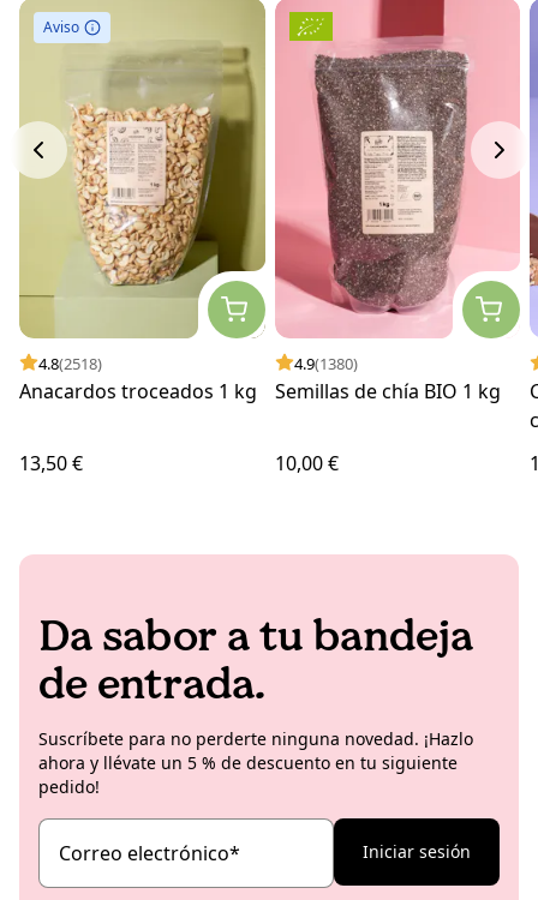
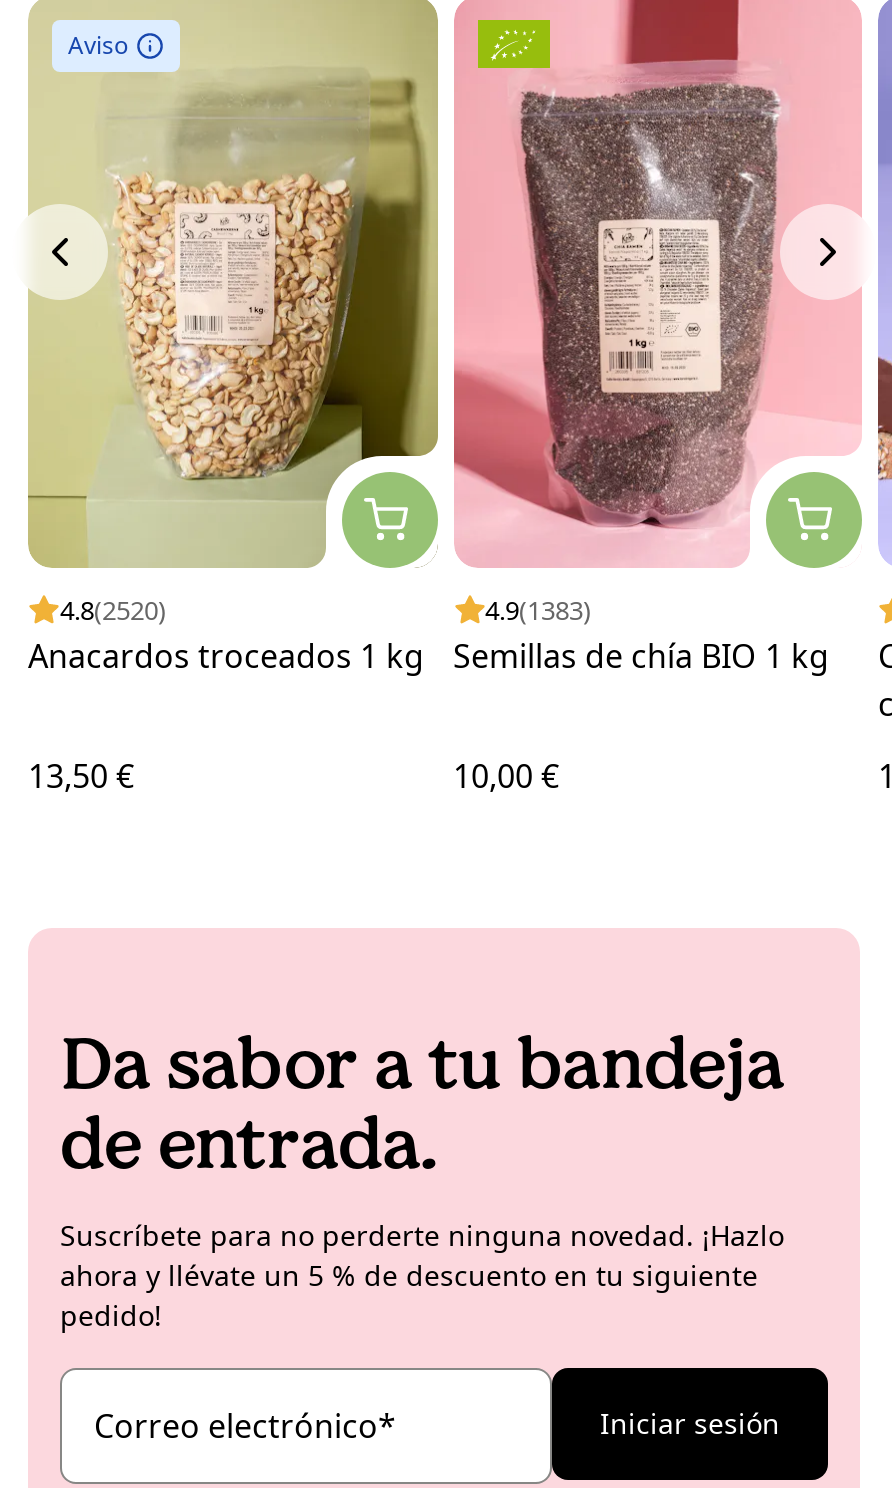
[38,352,102,374] 4.8(2518) -> [60,593,166,629] 4.8(2520)
[294,352,357,374] 4.9(1380) -> [485,593,591,629] 4.9(1383)

